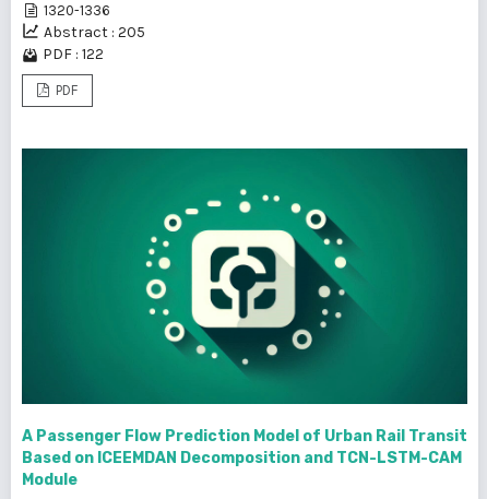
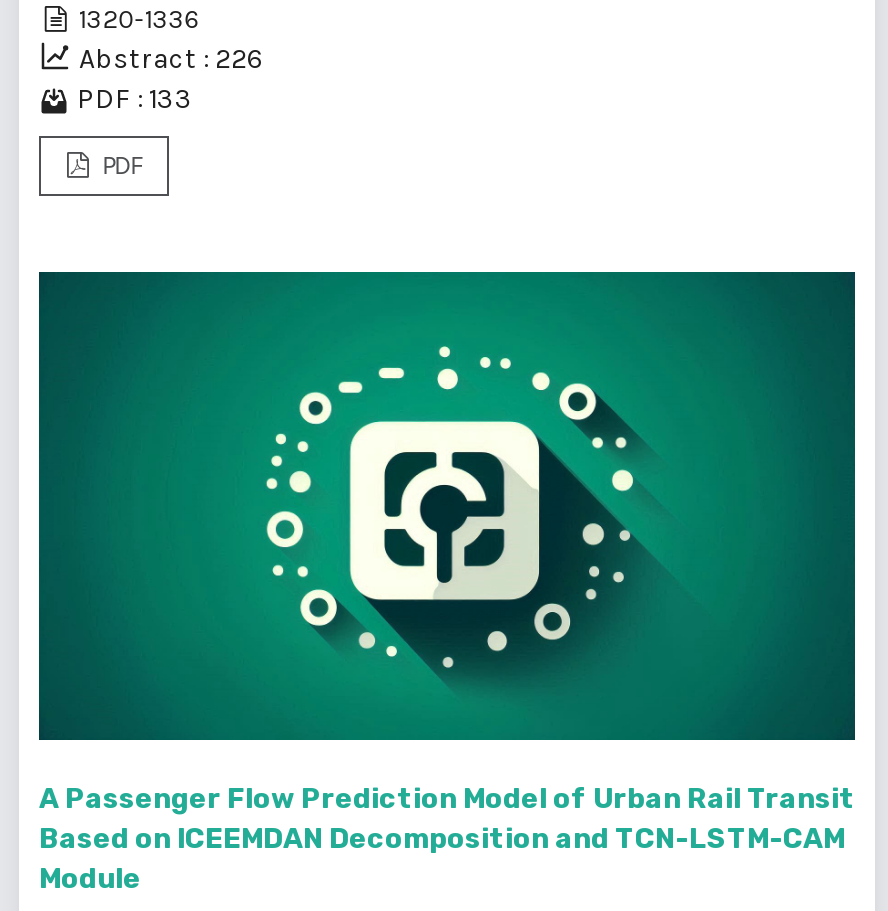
[44,23,145,42] Abstract : 205 -> [79,43,263,77] Abstract : 226
[43,45,104,64] PDF : 122 -> [77,83,193,117] PDF : 133

